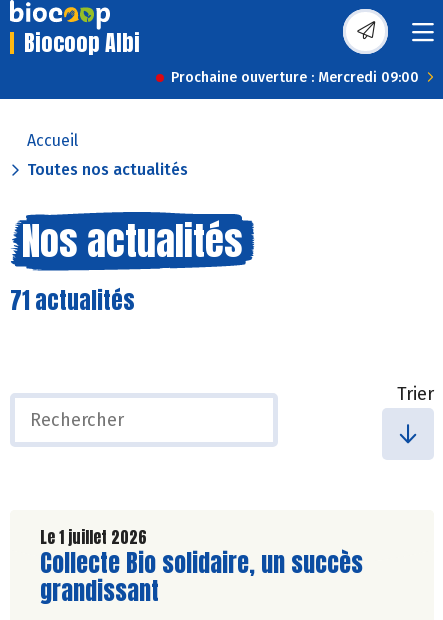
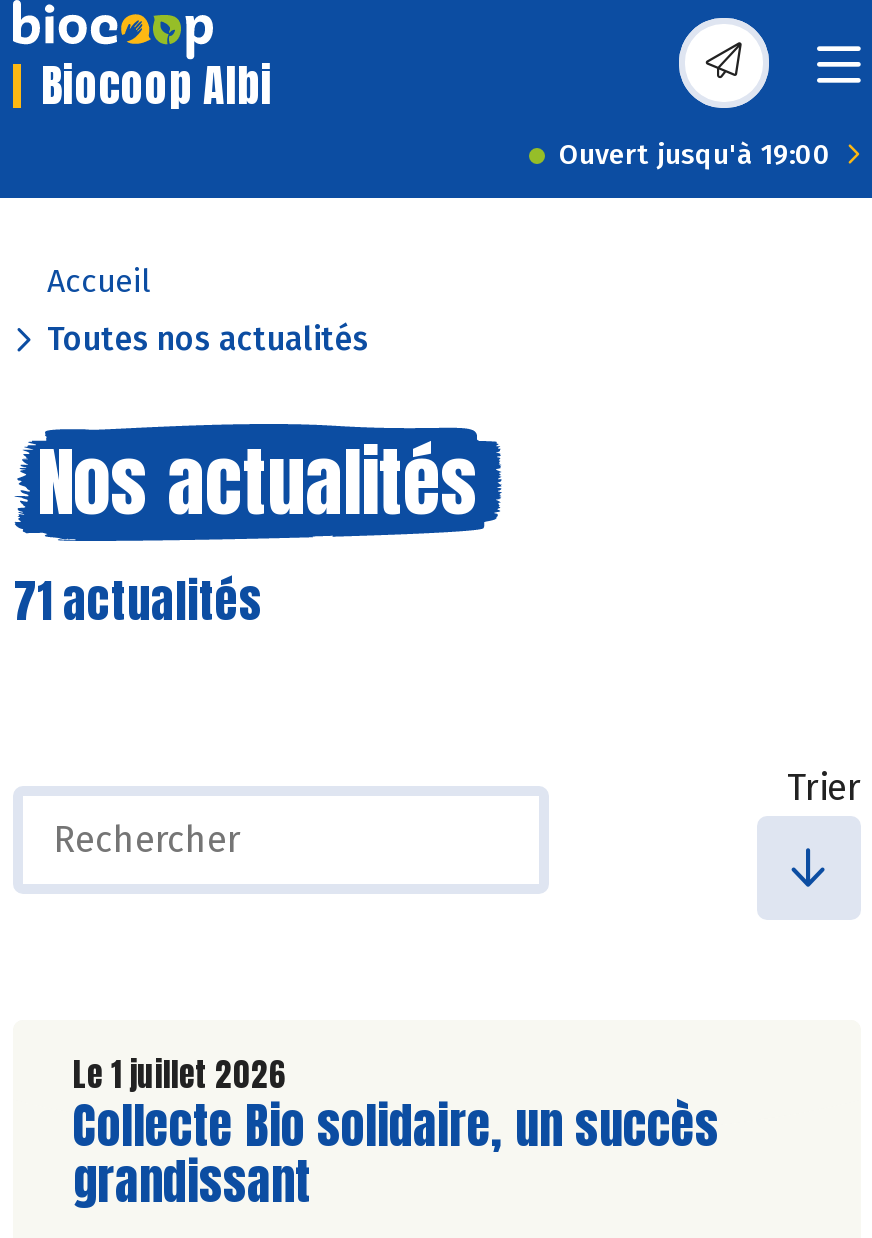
[171,69,419,86] Prochaine ouverture : Mercredi 09:00 -> [559,138,831,172] Ouvert jusqu'à 19:00

